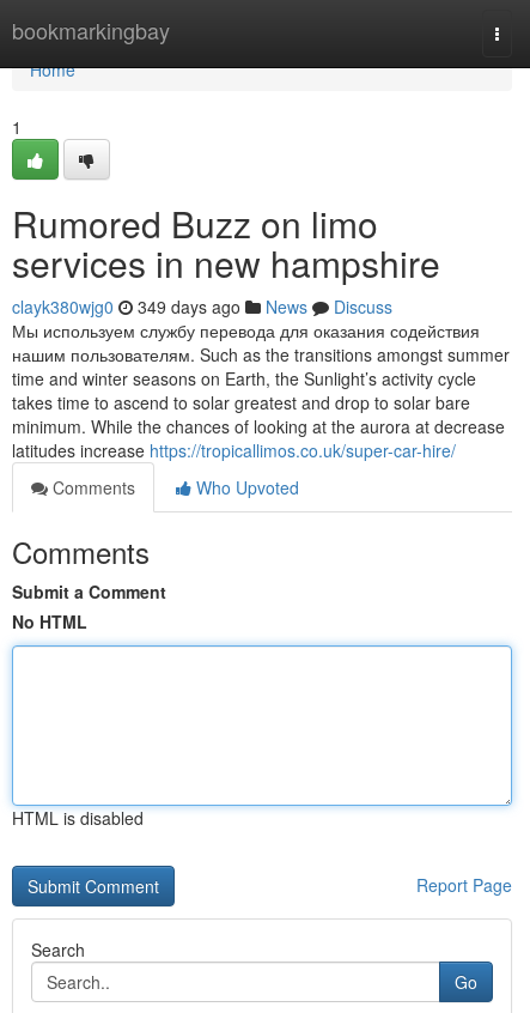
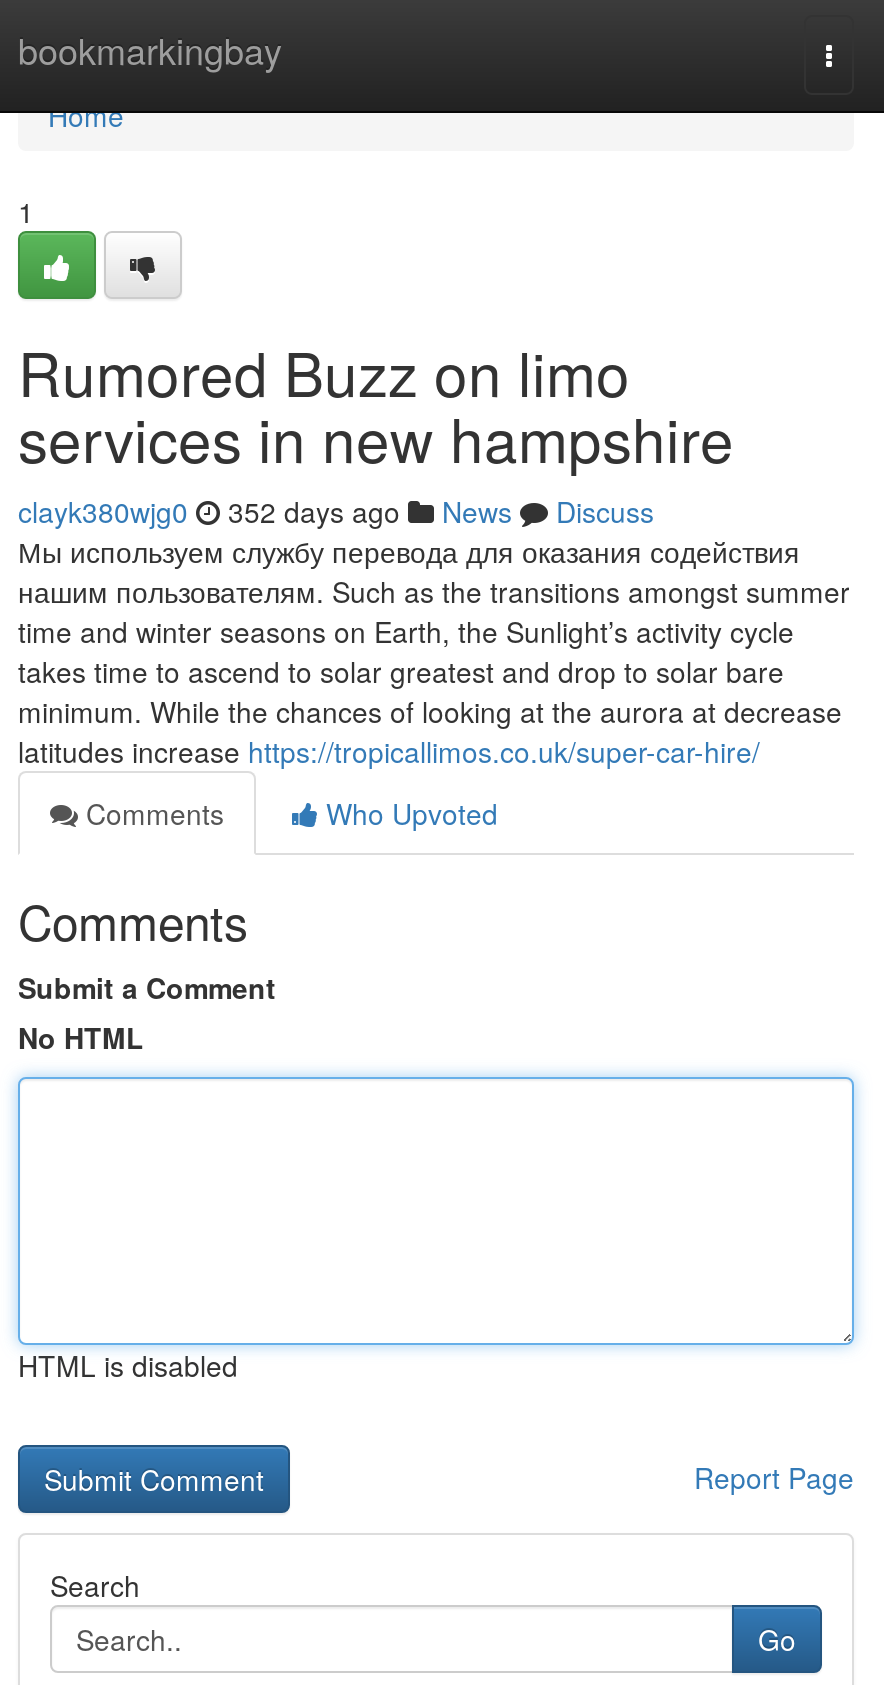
[12,295,392,319] clayk380wjg0 349 days ago News Discuss -> [18,491,654,531] clayk380wjg0 352 days ago News Discuss

